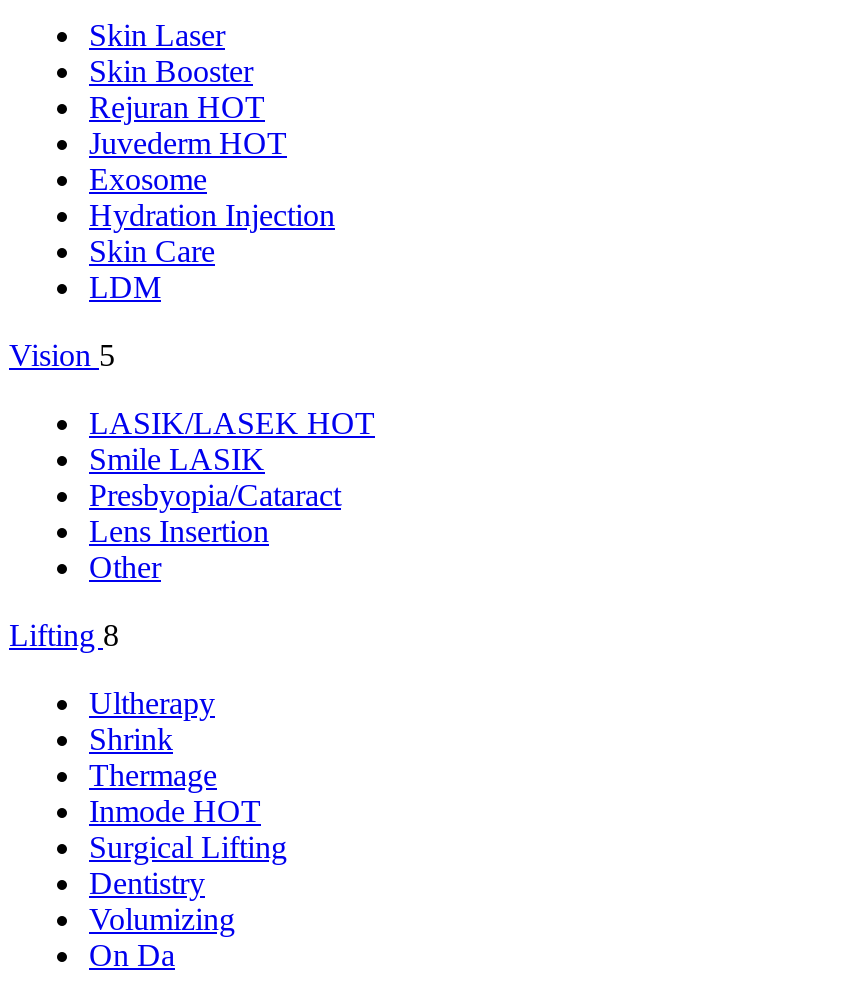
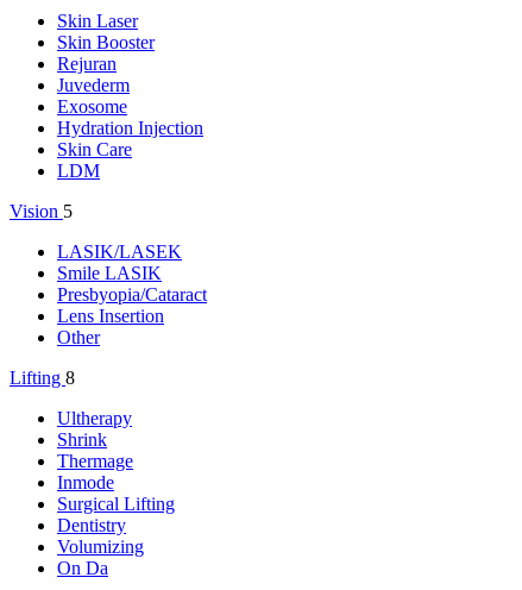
[89,90,287,160] Rejuran HOT | Juvederm HOT -> [57,54,130,95] Rejuran | Juvederm
[89,406,375,440] LASIK/LASEK HOT -> [57,241,182,262] LASIK/LASEK
[89,794,261,828] Inmode HOT -> [57,472,114,492] Inmode

